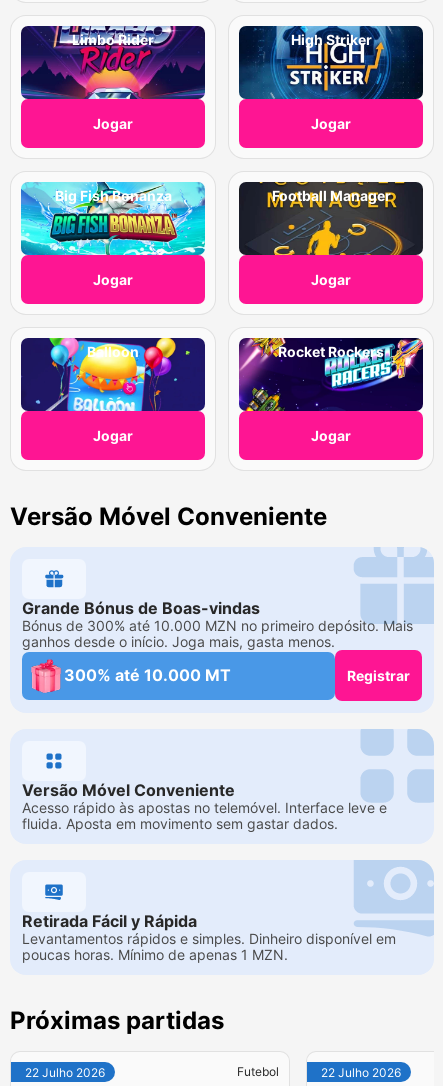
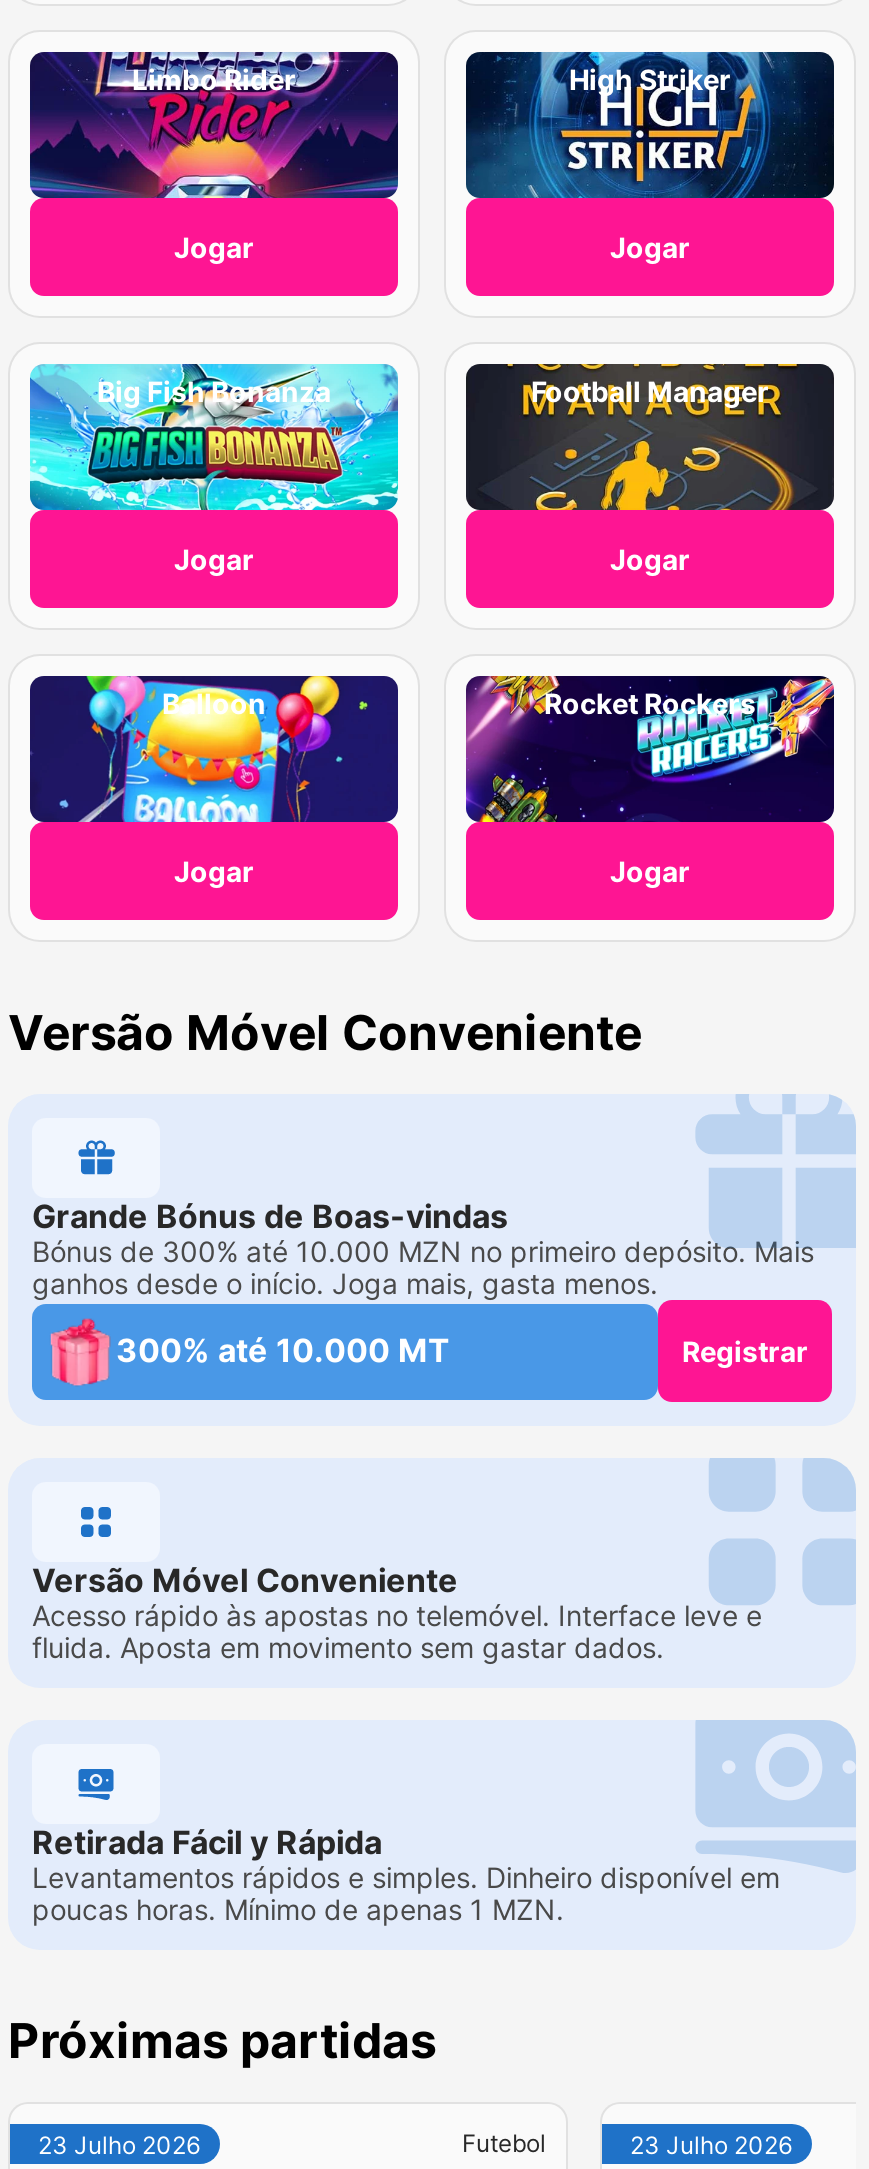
[25,1065,105,1080] 22 Julho 2026 -> [38,2130,200,2160] 23 Julho 2026
[321,1065,401,1080] 22 Julho 2026 -> [630,2130,792,2160] 23 Julho 2026

